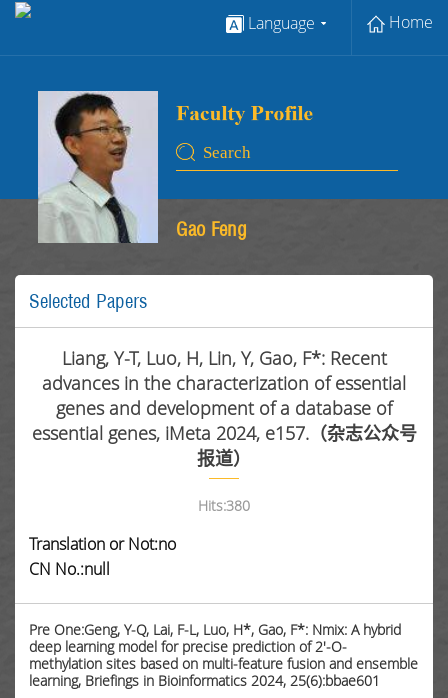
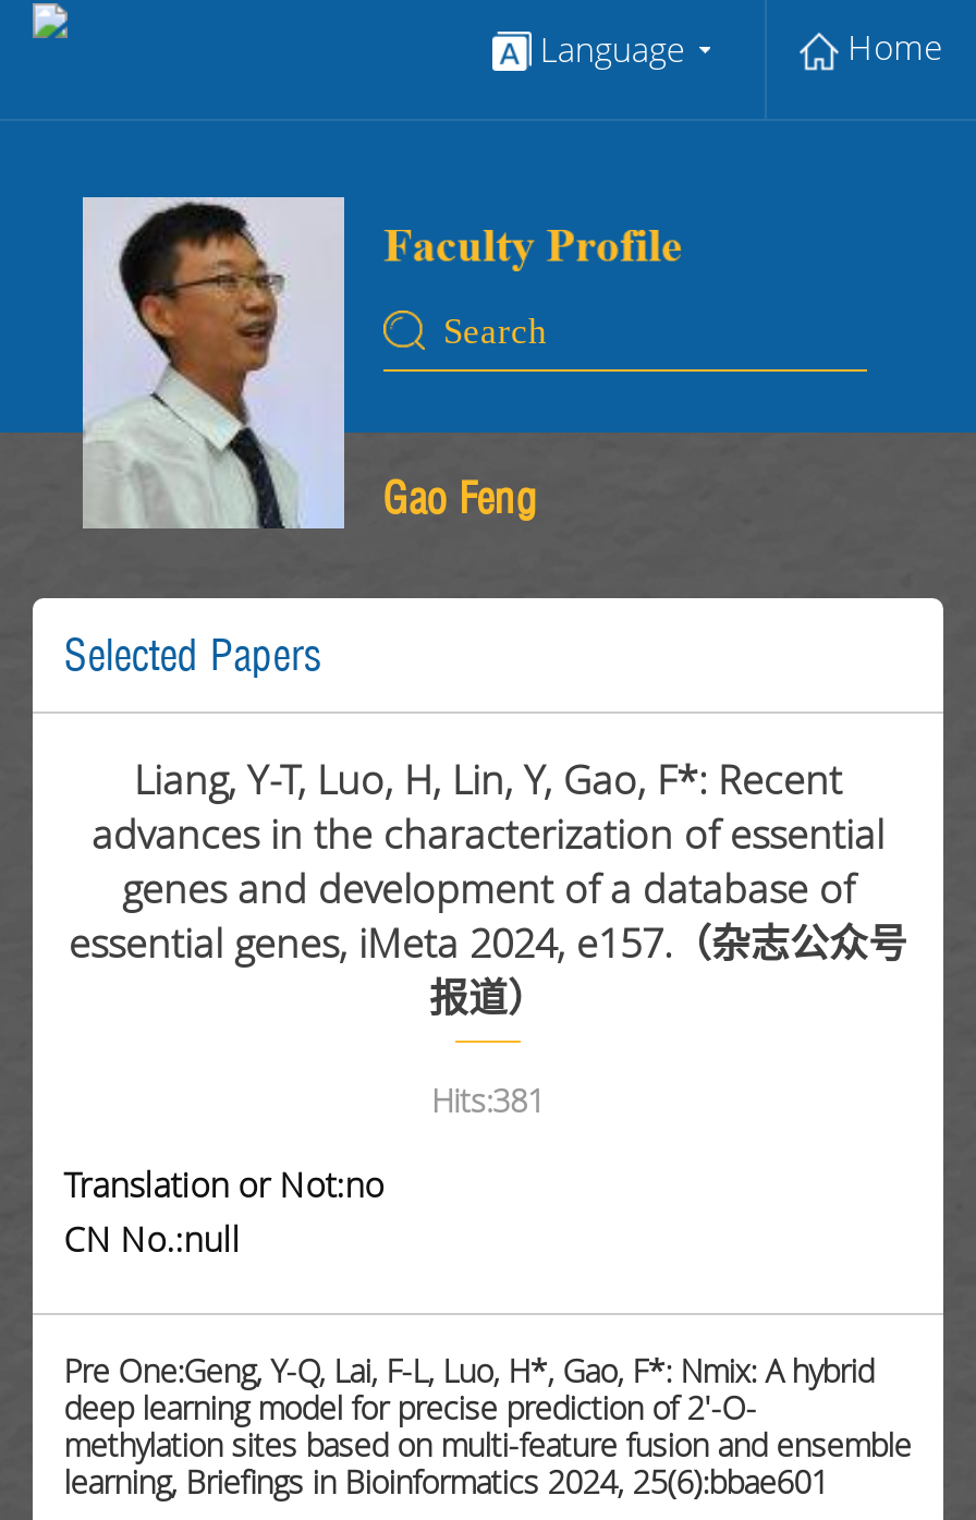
[198,496,250,515] Hits:380 -> [431,1080,545,1121] Hits:381

